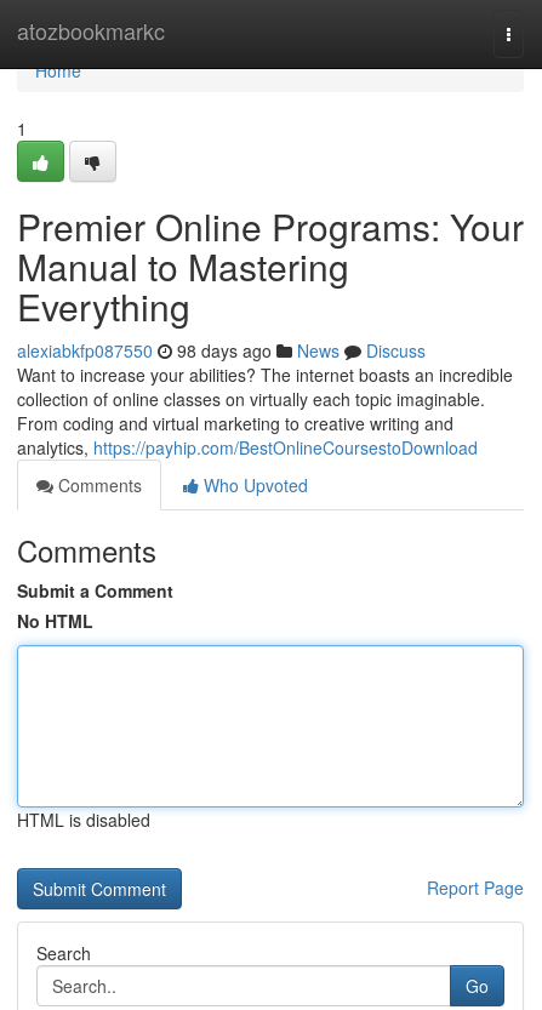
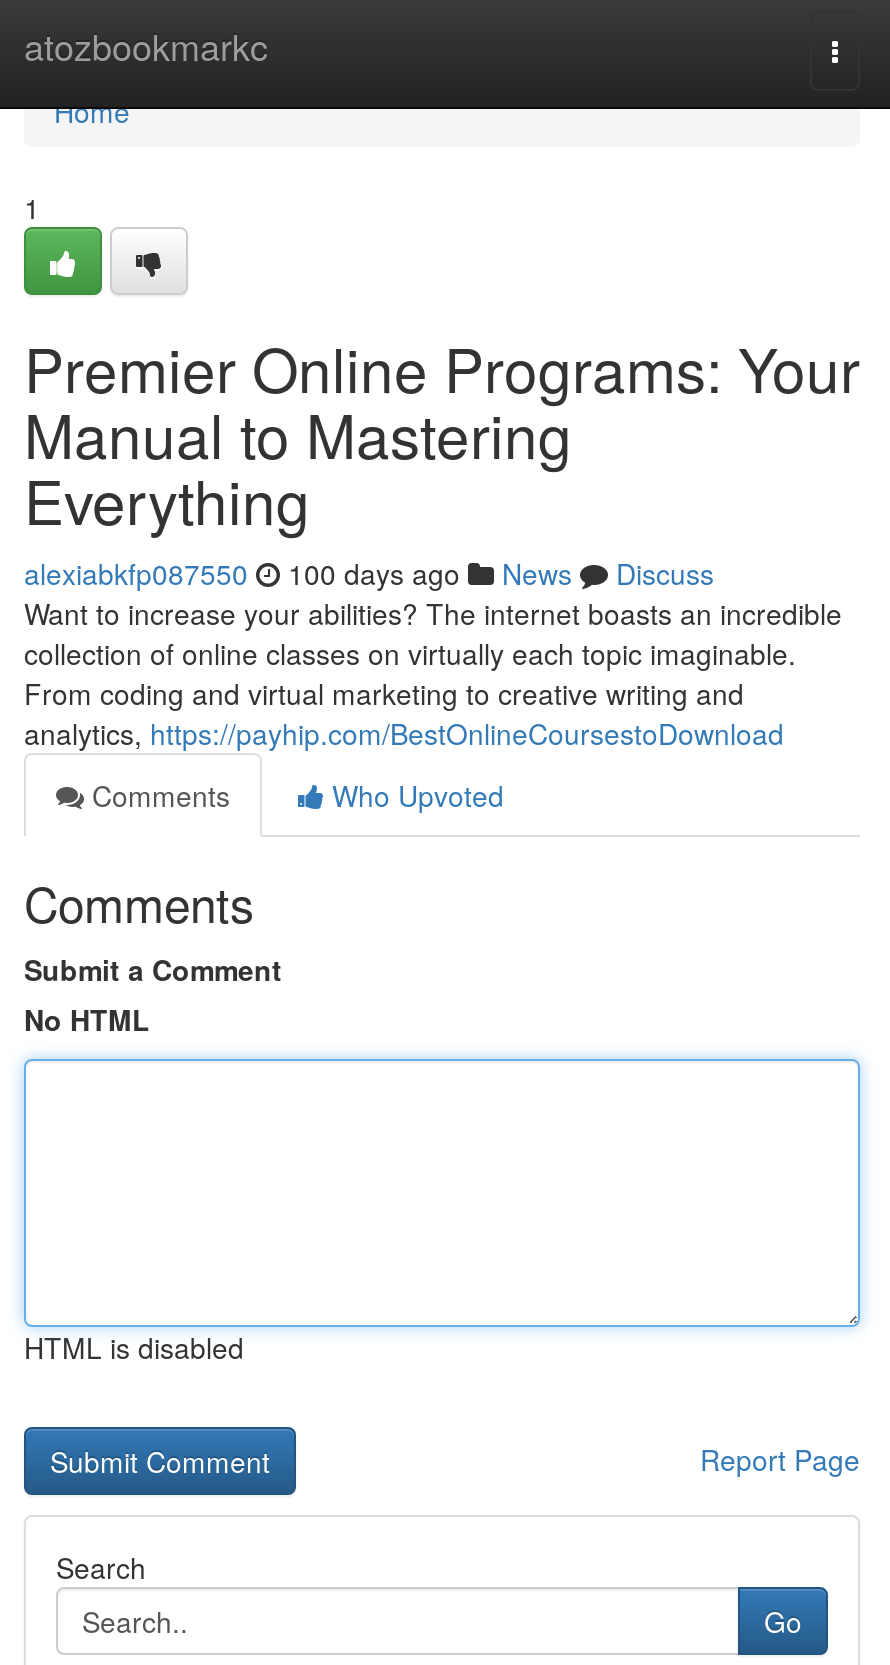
[17,338,426,363] alexiabkfp087550 98 days ago News Discuss -> [24,553,714,593] alexiabkfp087550 100 days ago News Discuss

